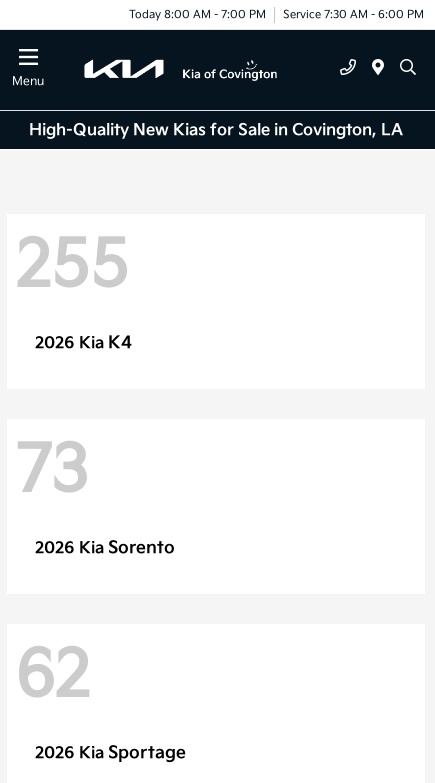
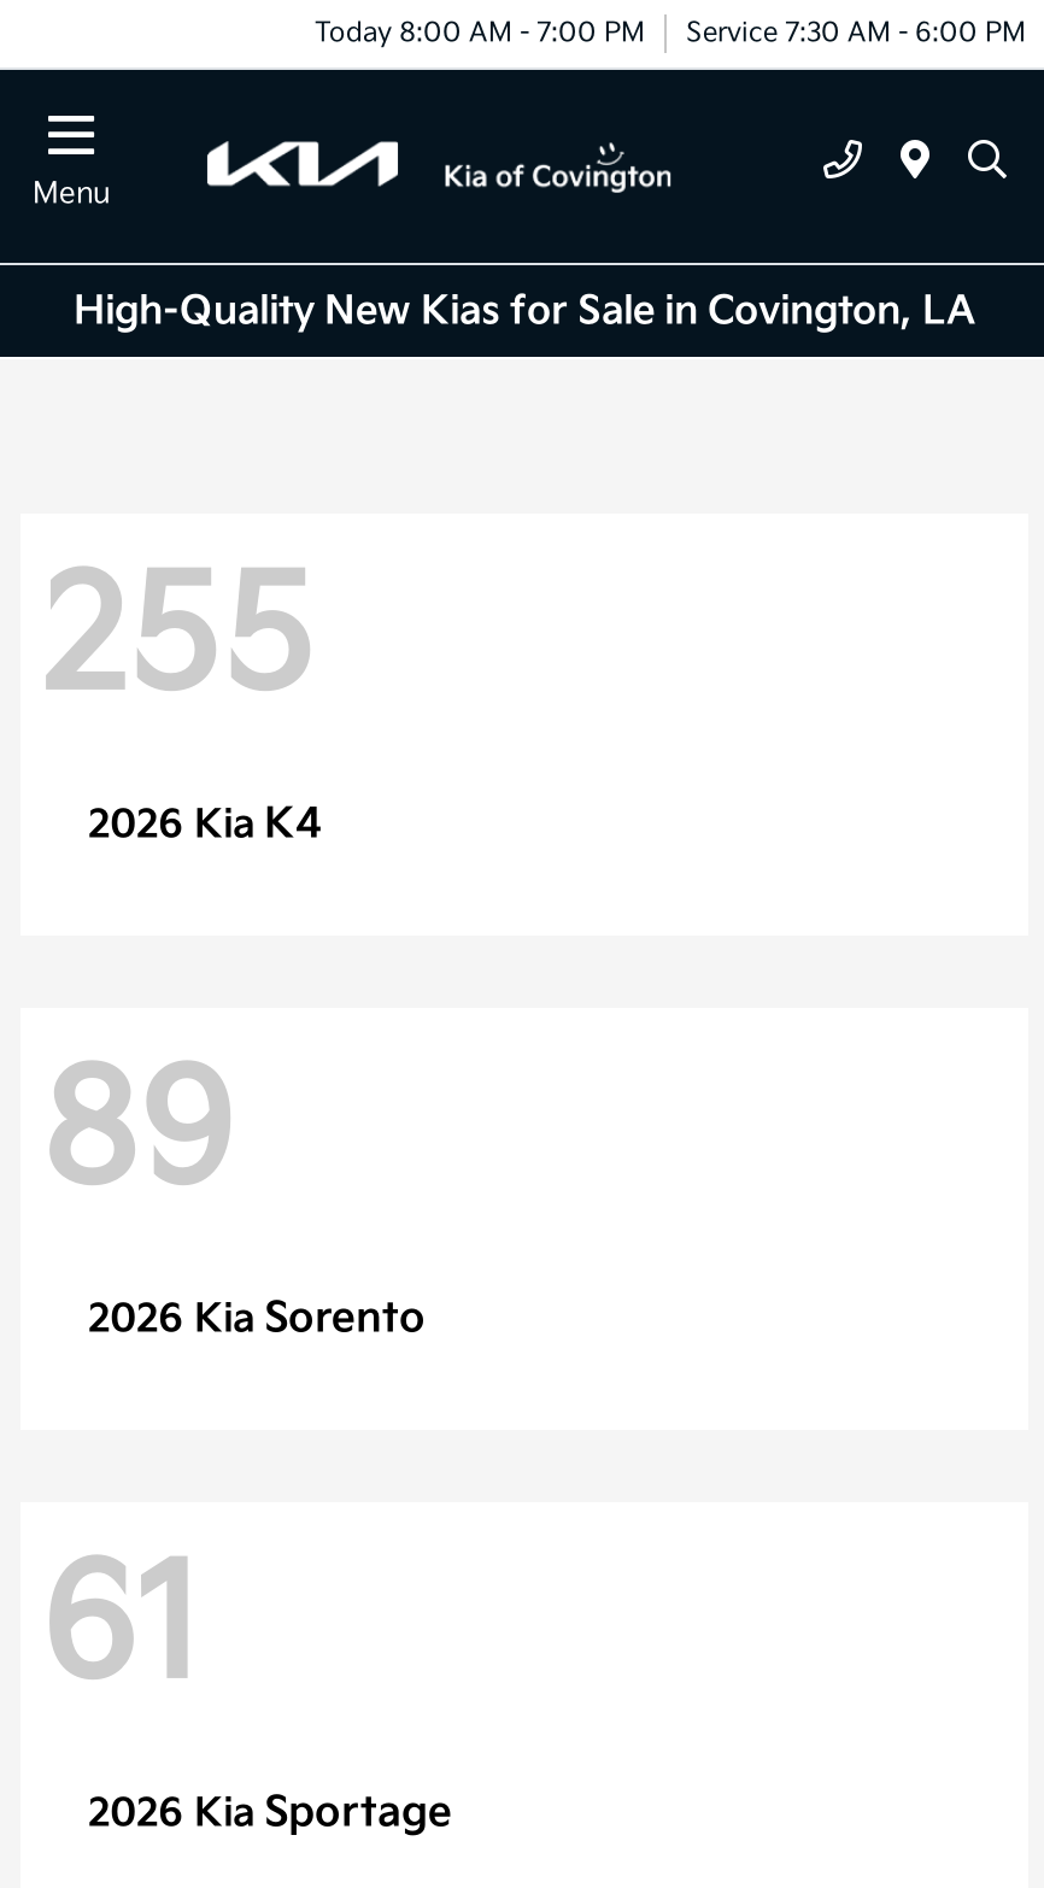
[15,433,88,510] 73 -> [40,1041,233,1227] 89
[15,638,90,715] 62 -> [40,1535,201,1721] 61

